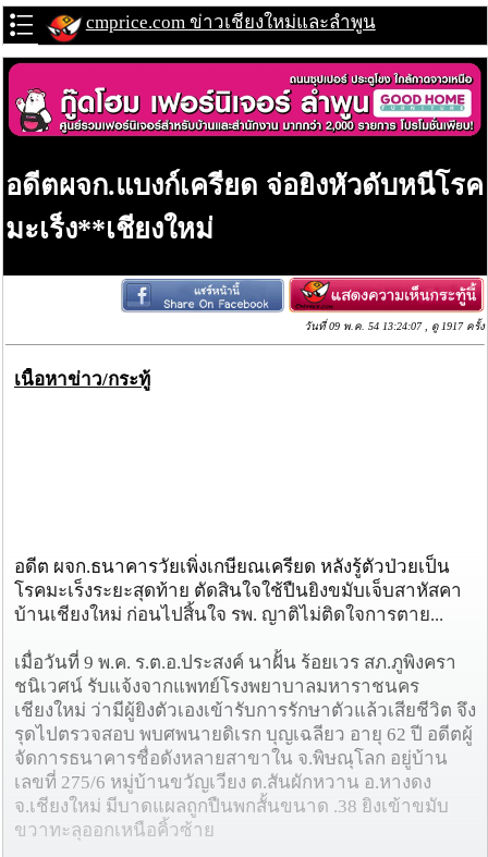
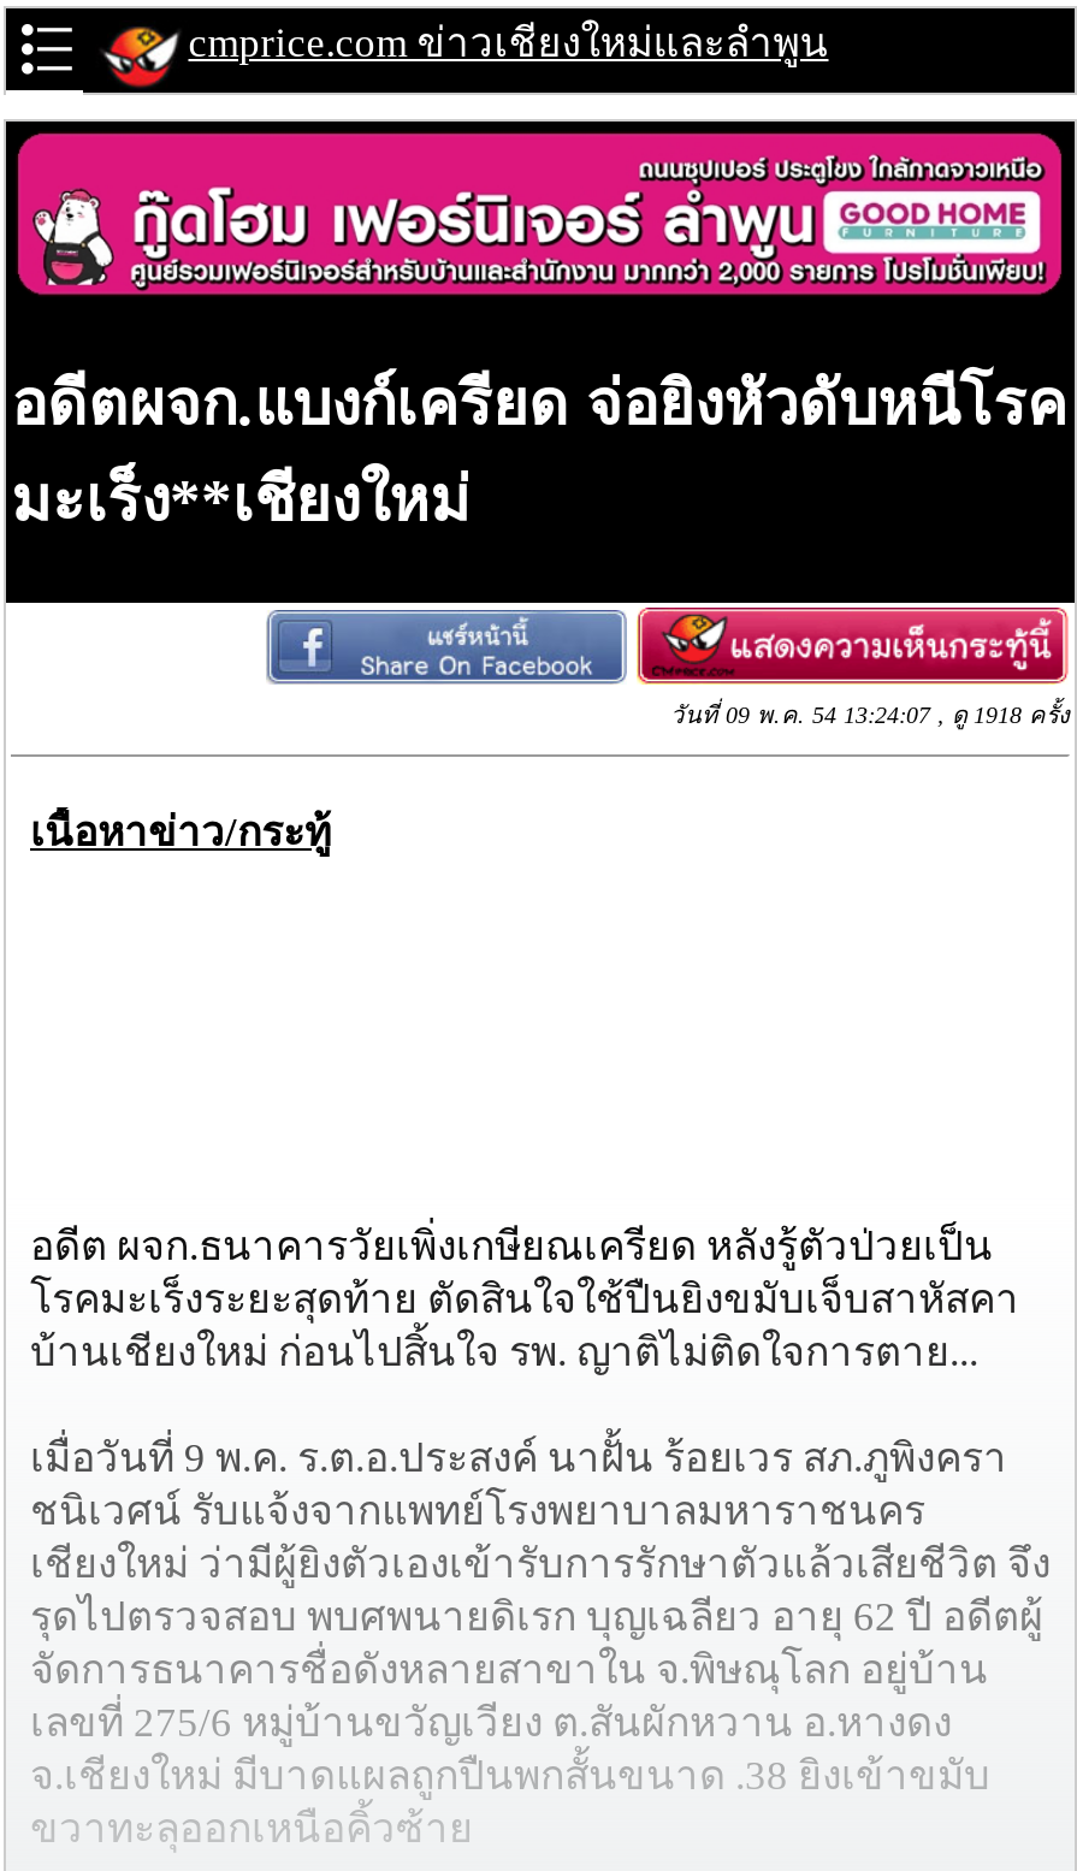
[304,321,485,333] วันที่ 09 พ.ค. 54 13:24:07 , ดู 1917 ครั้ง -> [670,703,1070,729] วันที่ 09 พ.ค. 54 13:24:07 , ดู 1918 ครั้ง

